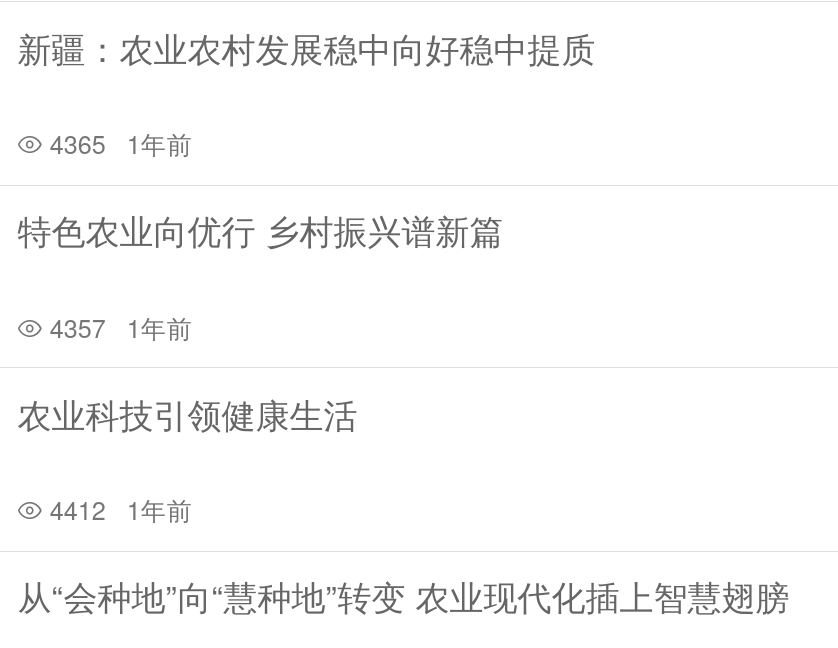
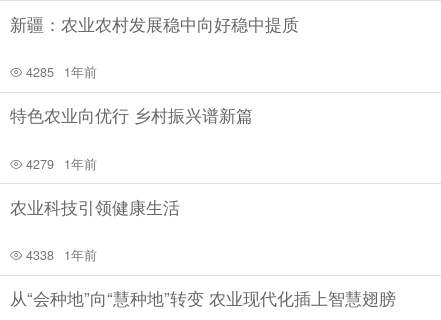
[50,127,193,163] 4365 1年前 -> [26,63,97,81] 4285 1年前
[50,310,193,346] 4357 1年前 -> [26,155,97,173] 4279 1年前
[50,492,193,528] 4412 1年前 -> [26,246,97,264] 4338 1年前

